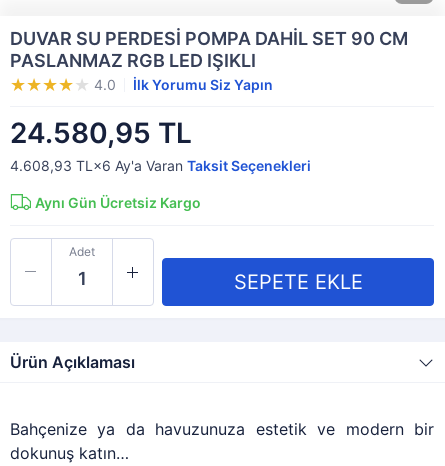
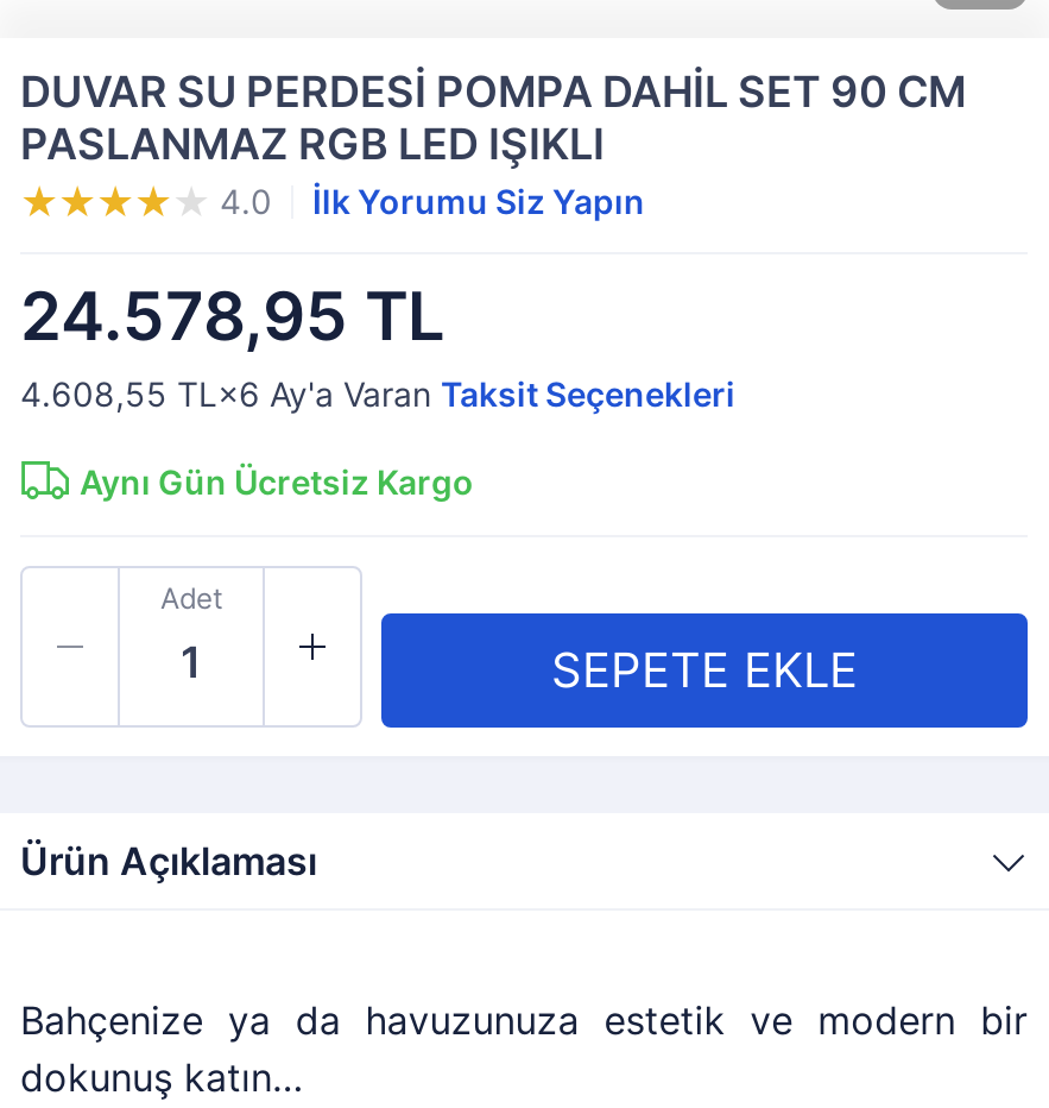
[10,116,192,150] 24.580,95 TL -> [20,276,445,357] 24.578,95 TL
[10,157,311,174] 4.608,93 TL×6 Ay'a Varan Taksit Seçenekleri -> [20,373,735,414] 4.608,55 TL×6 Ay'a Varan Taksit Seçenekleri

